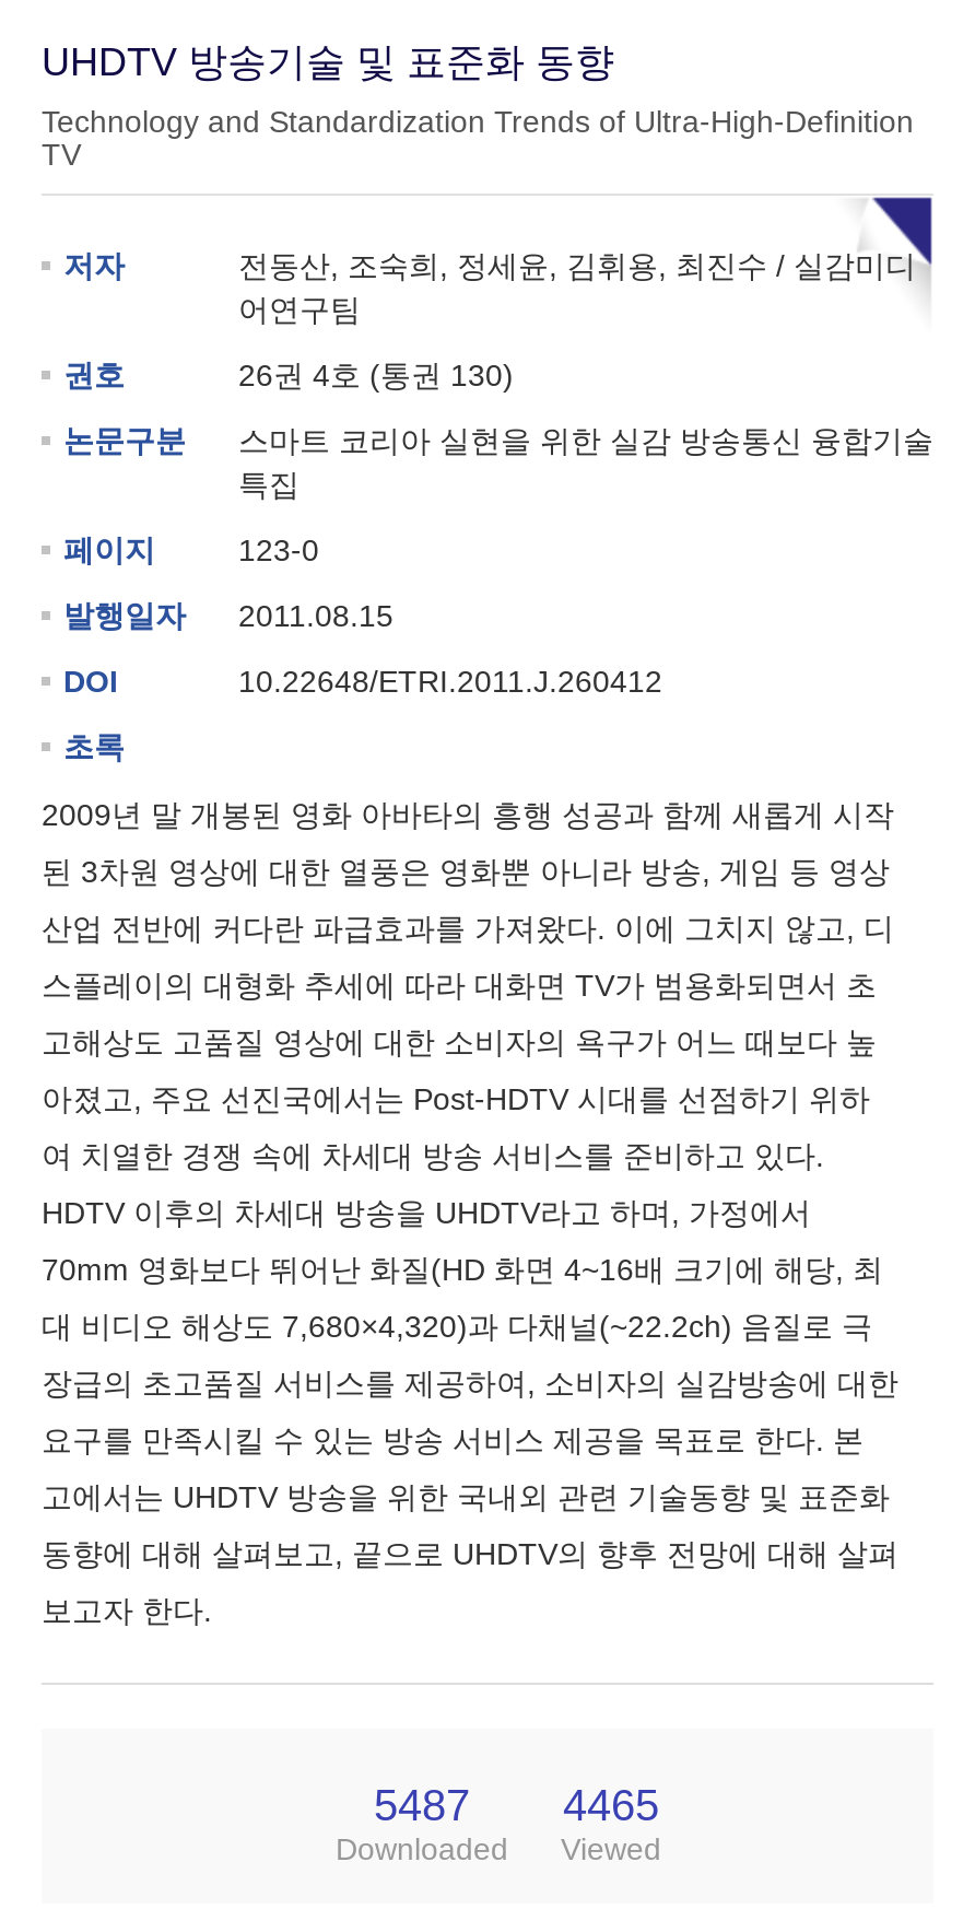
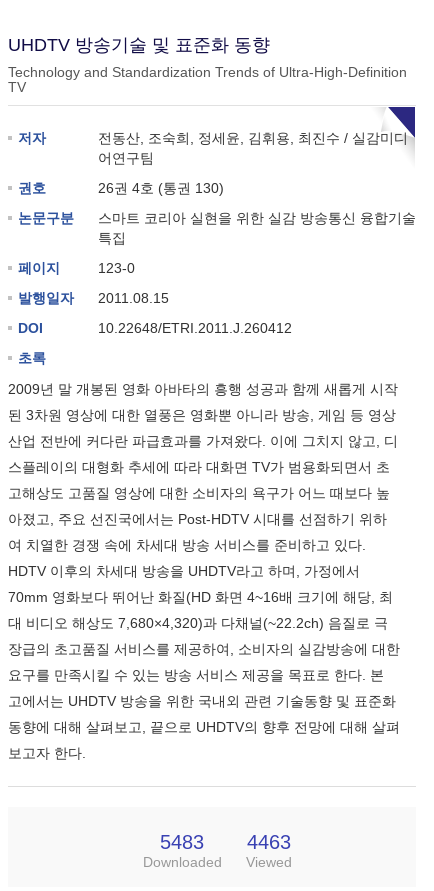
[374,1781,470,1829] 5487 -> [160,831,204,853] 5483
[563,1781,659,1829] 4465 -> [246,831,290,853] 4463

